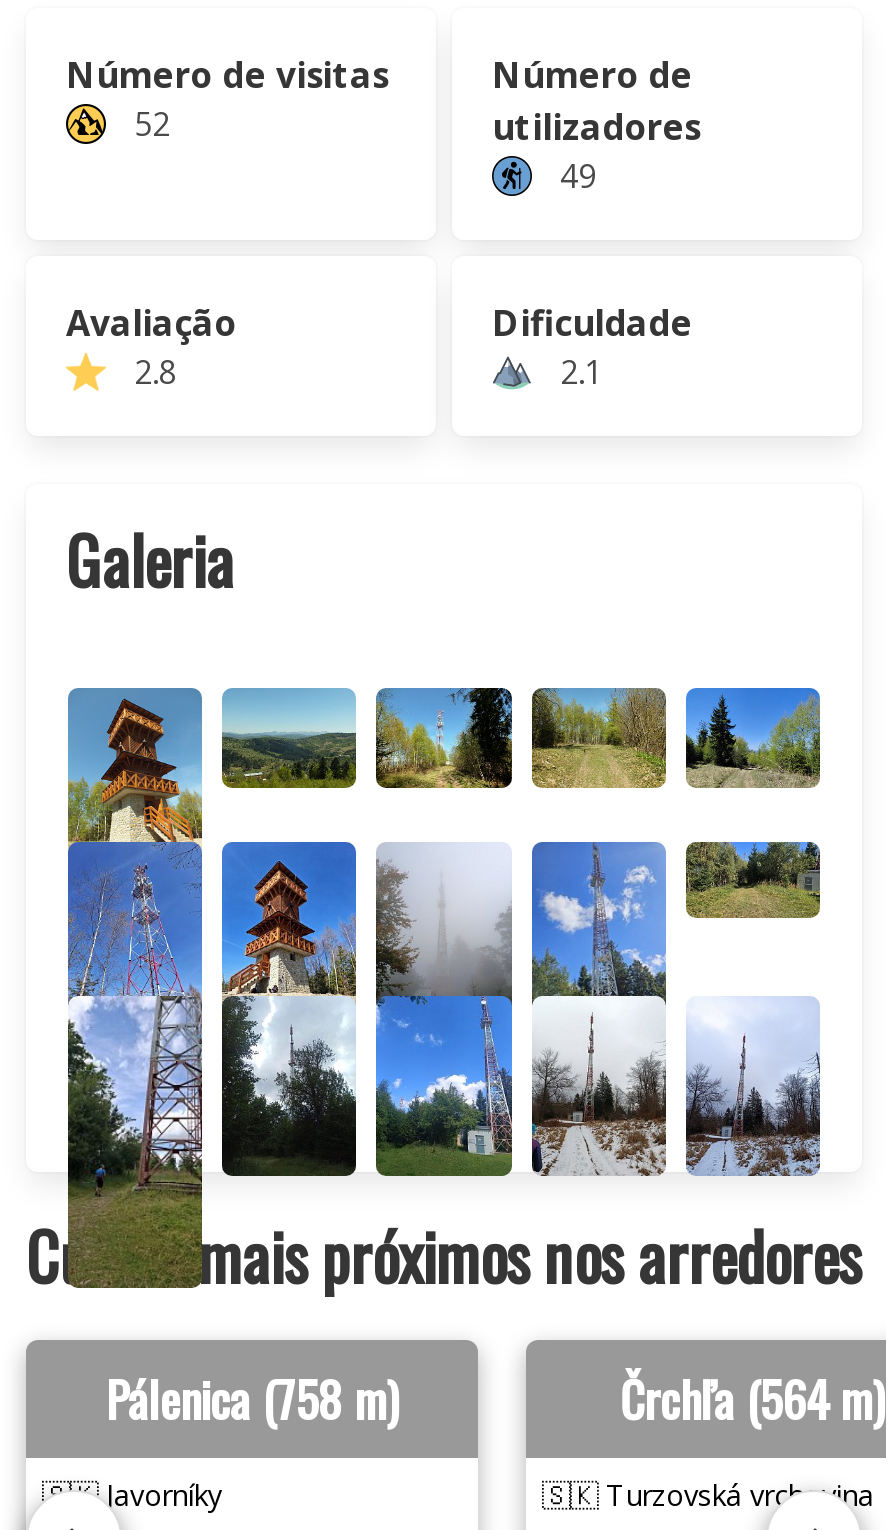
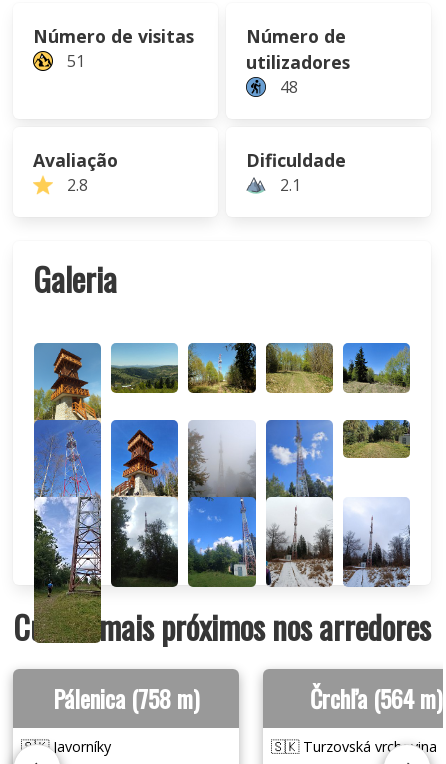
[126,102,170,146] 52 -> [63,50,85,72] 51
[552,154,596,198] 49 -> [276,76,298,98] 48

